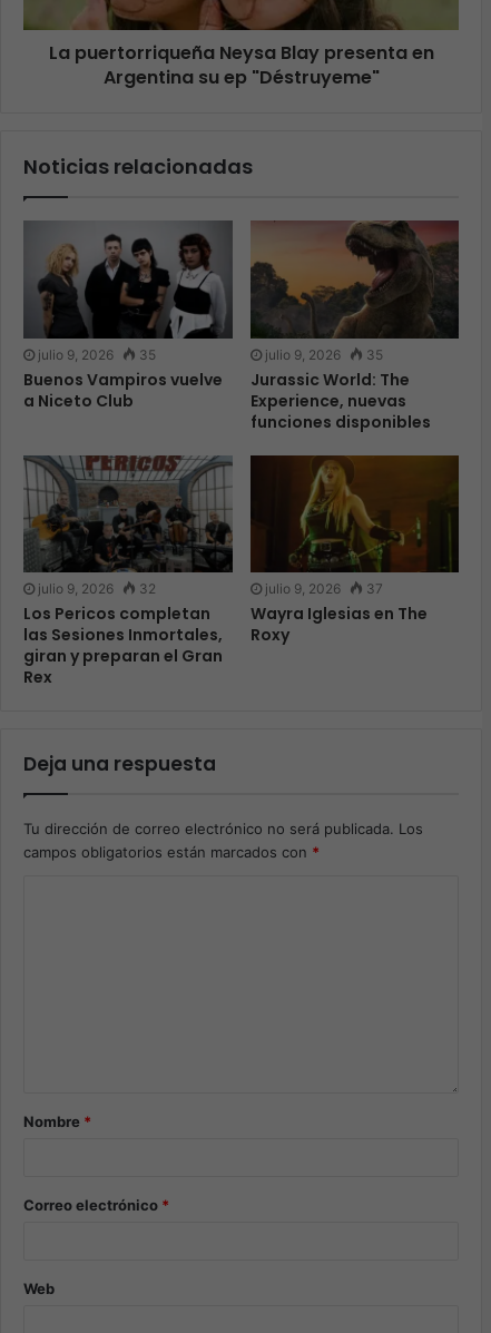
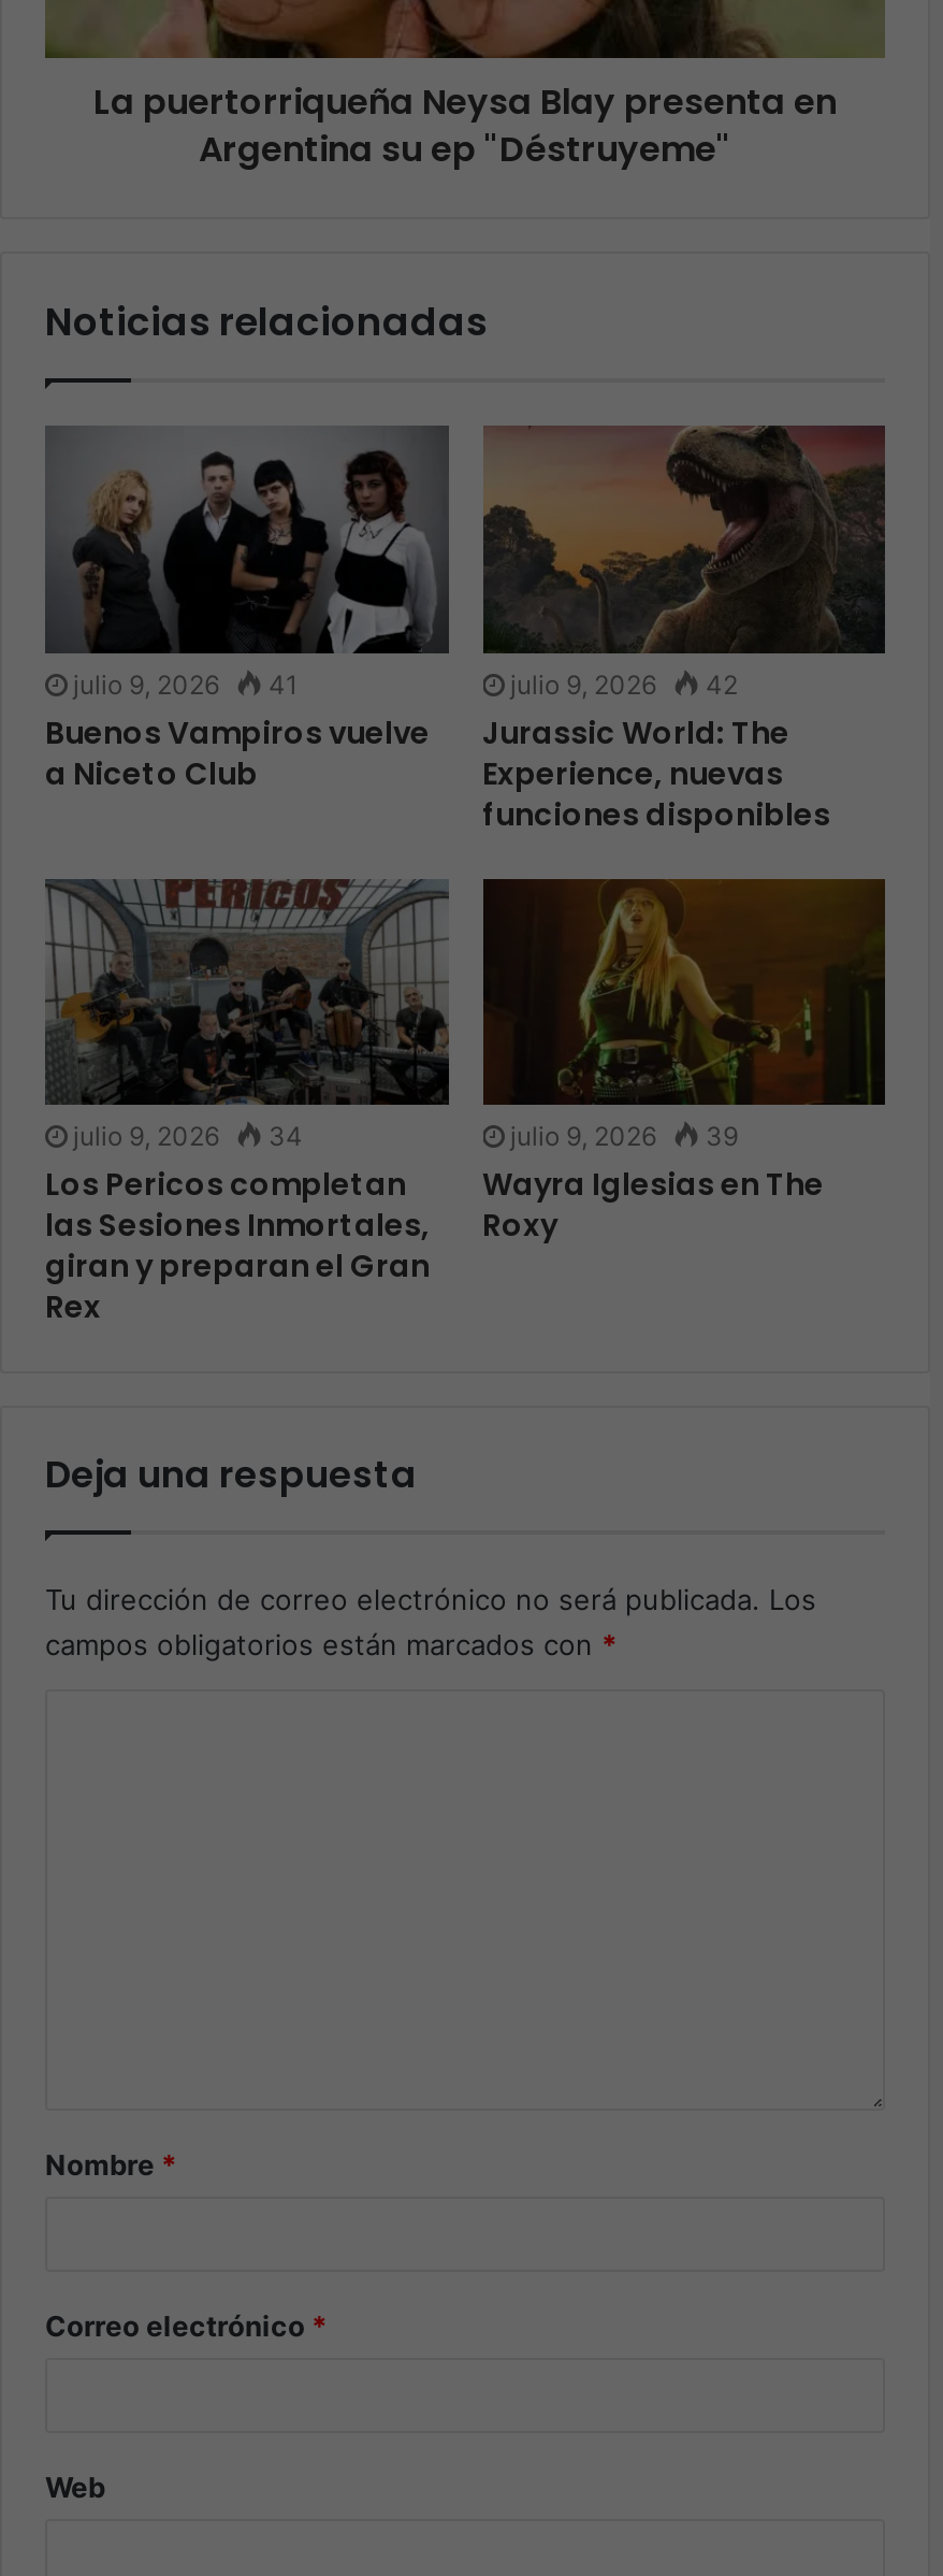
[38,346,156,362] julio 9, 2026 35 -> [73,667,299,700] julio 9, 2026 41
[264,346,382,362] julio 9, 2026 35 -> [510,667,738,700] julio 9, 2026 42
[38,581,156,597] julio 9, 2026 32 -> [73,1120,303,1153] julio 9, 2026 34
[264,581,382,597] julio 9, 2026 37 -> [510,1120,738,1153] julio 9, 2026 39

